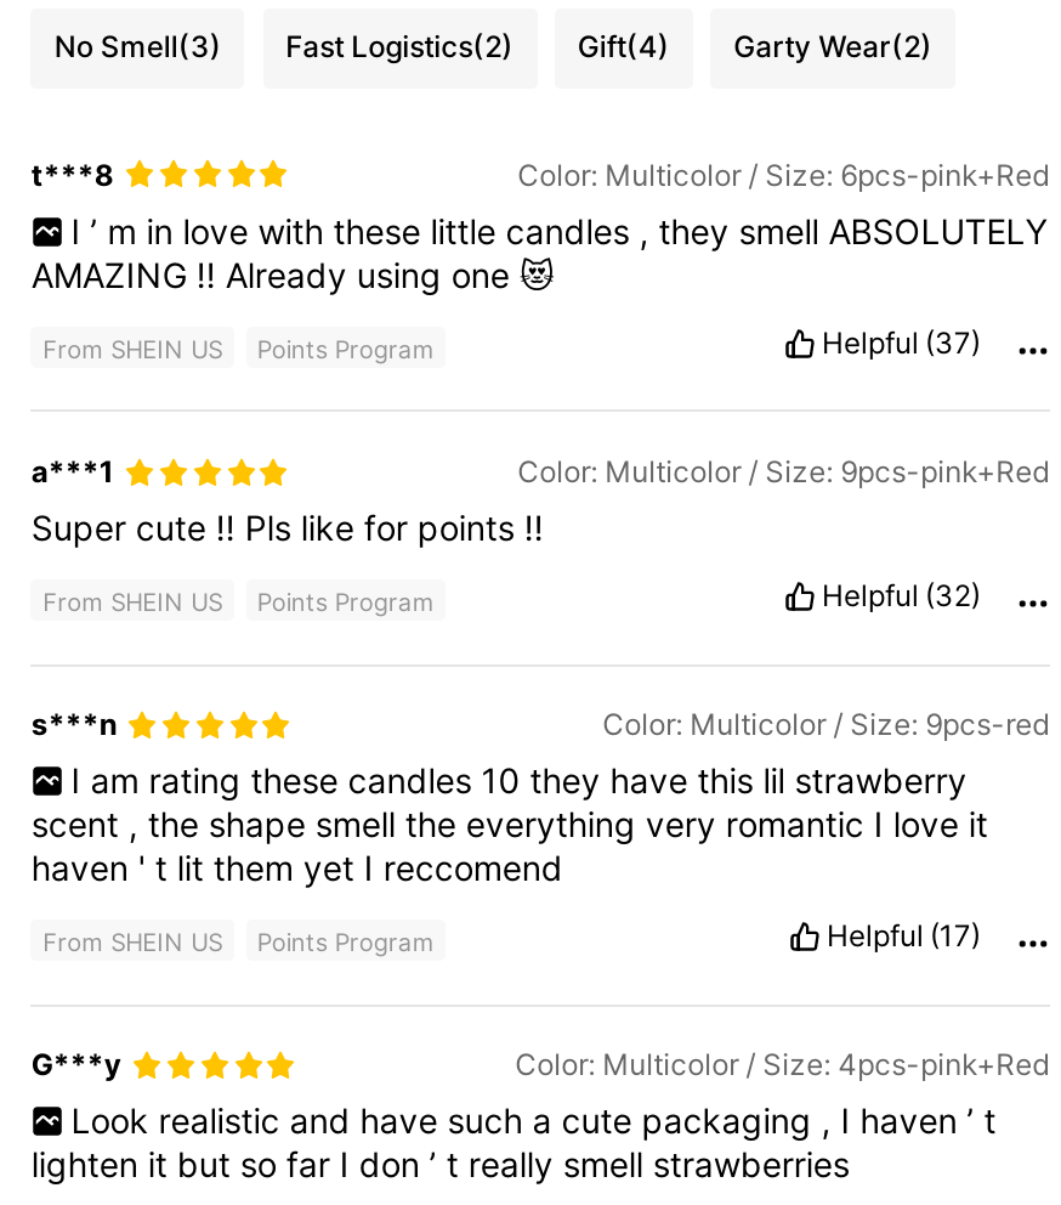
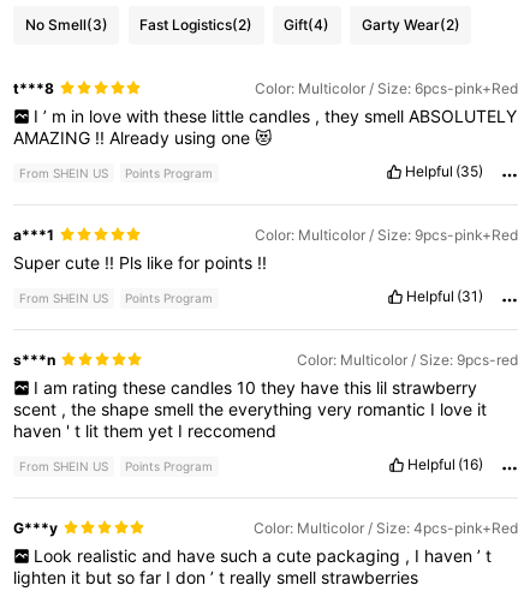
[822,325,980,362] Helpful (37) -> [405,162,483,180] Helpful (35)
[822,578,980,615] Helpful (32) -> [406,287,483,305] Helpful (31)
[827,919,980,955] Helpful (17) -> [407,455,483,473] Helpful (16)

